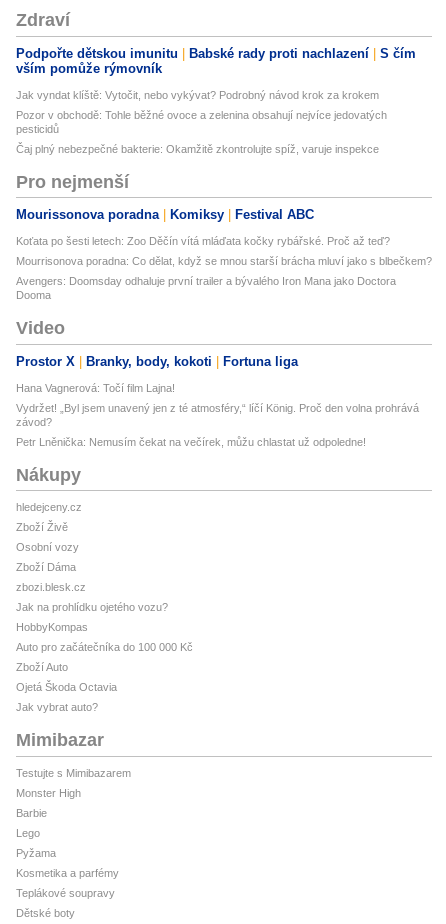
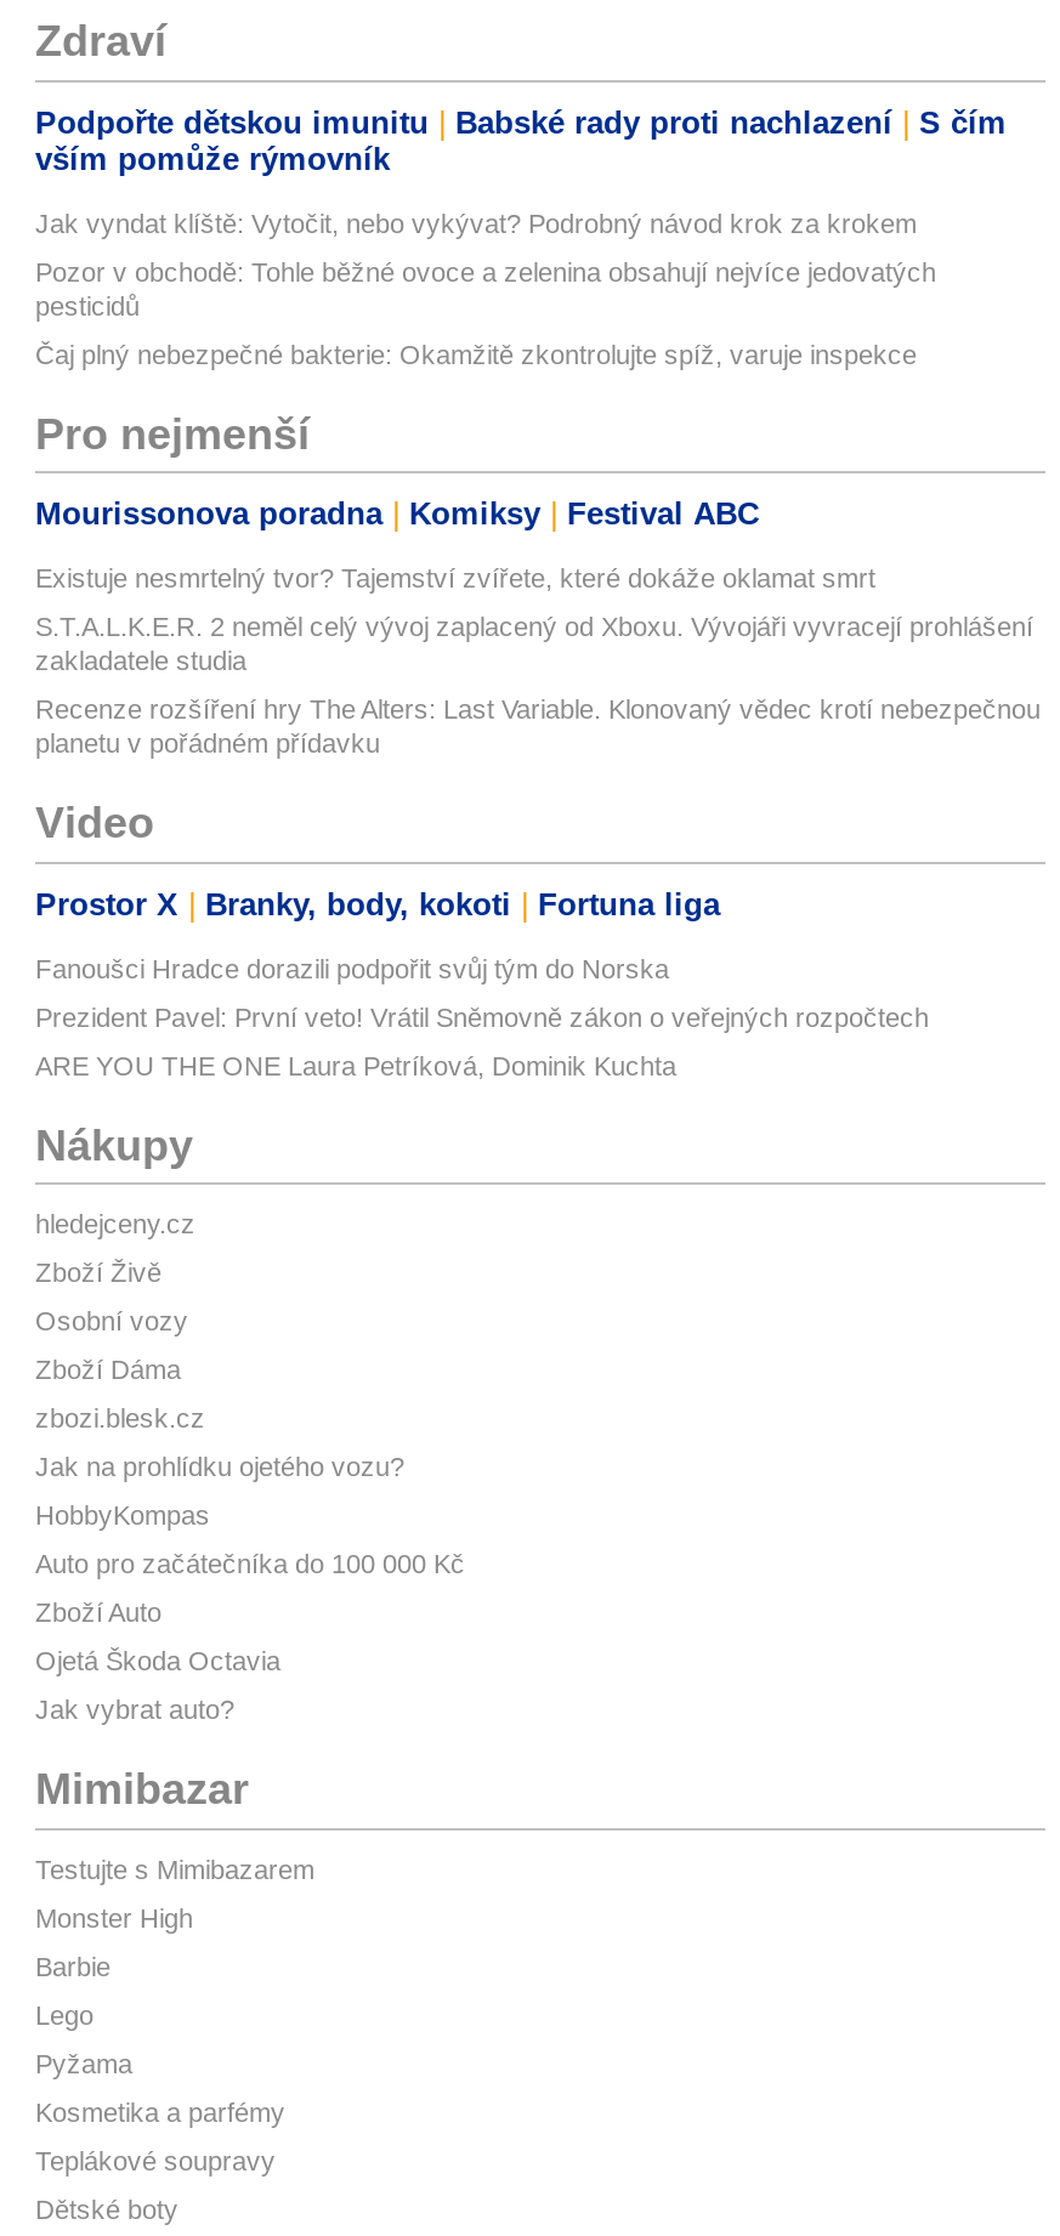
[16,235,390,247] Koťata po šesti letech: Zoo Děčín vítá mláďata kočky rybářské. Proč až teď? -> [35,564,875,593] Existuje nesmrtelný tvor? Tajemství zvířete, které dokáže oklamat smrt
[16,255,432,267] Mourrisonova poradna: Co dělat, když se mnou starší brácha mluví jako s blbečkem? -> [35,613,1033,676] S.T.A.L.K.E.R. 2 neměl celý vývoj zaplacený od Xboxu. Vývojáři vyvracejí prohlášení | zakladatele studia
[16,275,396,301] Avengers: Doomsday odhaluje první trailer a bývalého Iron Mana jako Doctora | Dooma -> [35,695,1041,758] Recenze rozšíření hry The Alters: Last Variable. Klonovaný vědec krotí nebezpečnou | planetu v pořádném přídavku
[16,382,175,394] Hana Vagnerová: Točí film Lajna! -> [35,954,669,983] Fanoušci Hradce dorazili podpořit svůj tým do Norska
[16,402,419,428] Vydržet! „Byl jsem unavený jen z té atmosféry,“ líčí König. Proč den volna prohrává | závod? -> [35,1002,929,1032] Prezident Pavel: První veto! Vrátil Sněmovně zákon o veřejných rozpočtech
[16,436,366,448] Petr Lněnička: Nemusím čekat na večírek, můžu chlastat už odpoledne! -> [35,1051,676,1080] ARE YOU THE ONE Laura Petríková, Dominik Kuchta

